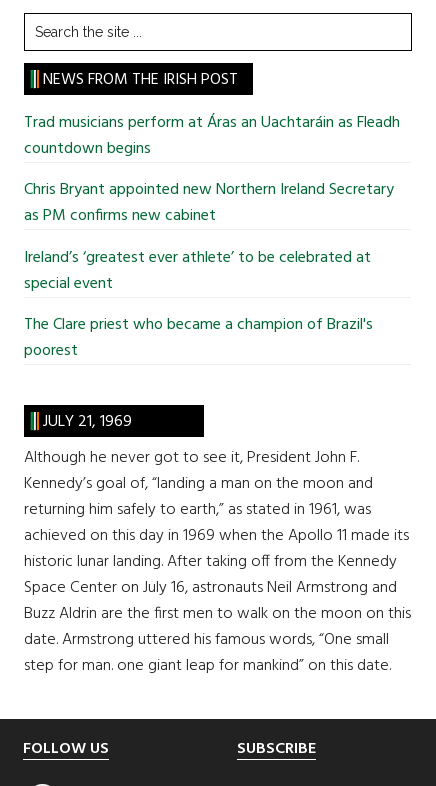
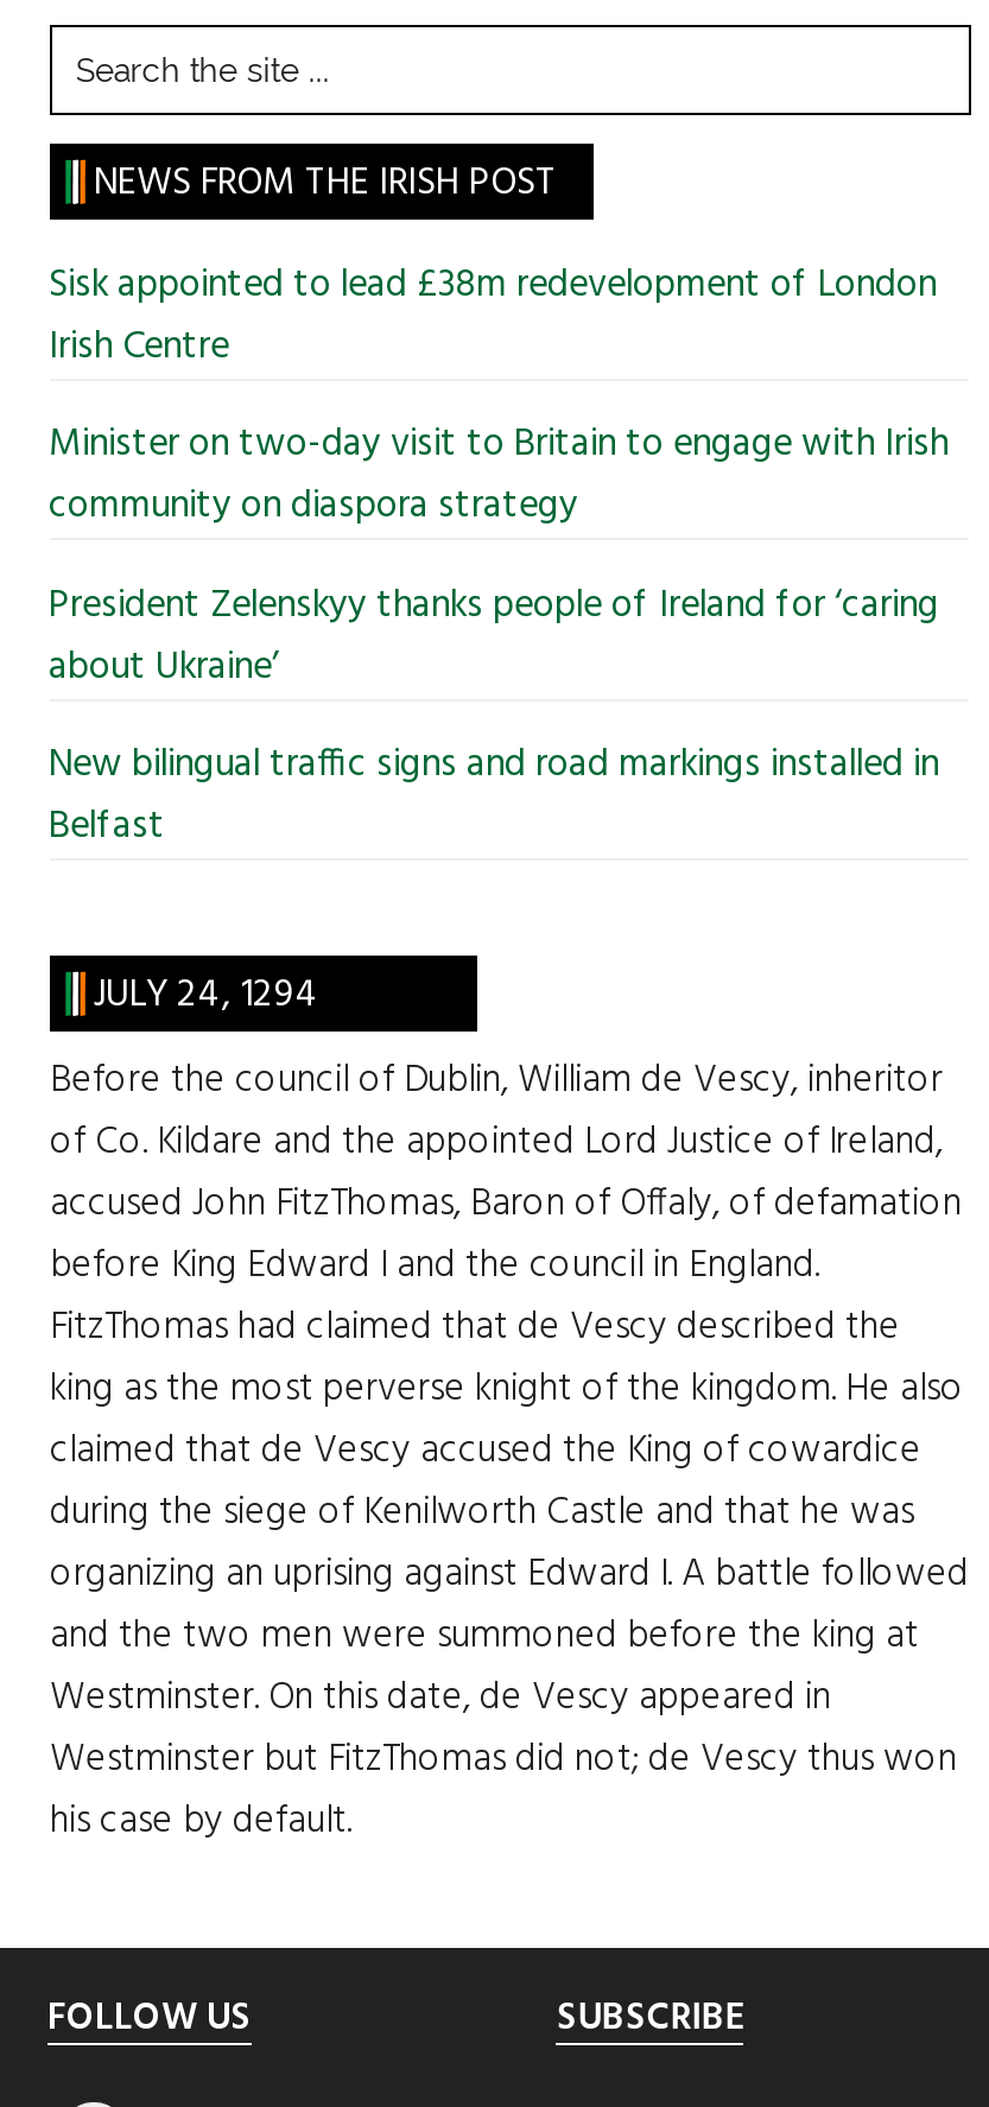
[23,110,399,162] Trad musicians perform at Áras an Uachtaráin as Fleadh | countdown begins -> [49,255,937,378] Sisk appointed to lead £38m redevelopment of London | Irish Centre
[23,177,393,229] Chris Bryant appointed new Northern Ireland Secretary | as PM confirms new cabinet -> [49,415,949,539] Minister on two-day visit to Britain to engage with Irish | community on diaspora strategy
[23,245,370,297] Ireland’s ‘greatest ever athlete’ to be celebrated at | special event -> [49,575,939,699] President Zelenskyy thanks people of Ireland for ‘caring | about Ukraine’
[23,312,372,364] The Clare priest who became a champion of Brazil's | poorest -> [49,736,939,859] New bilingual traffic signs and road markings installed in | Belfast
[24,409,411,679] JULY 21, 1969 | Although he never got to see it, President John F. | Kennedy’s goal of, “landing a man on the moon and | returning him safely to earth,” as stated in 1961, was | achieved on this day in 1969 when the Apollo 11 made its | historic lunar landing. After taking off from the Kennedy | Space Center on July 16, astronauts Neil Armstrong and | Buzz Aldrin are the first men to walk on the moon on this | date. Armstrong uttered his famous words, “One small | step for man. one giant leap for mankind” on this date. -> [50,966,969,1854] JULY 24, 1294 | Before the council of Dublin, William de Vescy, inheritor | of Co. Kildare and the appointed Lord Justice of Ireland, | accused John FitzThomas, Baron of Offaly, of defamation | before King Edward I and the council in England. | FitzThomas had claimed that de Vescy described the | king as the most perverse knight of the kingdom. He also | claimed that de Vescy accused the King of cowardice | during the siege of Kenilworth Castle and that he was | organizing an uprising against Edward I. A battle followed | and the two men were summoned before the king at | Westminster. On this date, de Vescy appeared in | Westminster but FitzThomas did not; de Vescy thus won | his case by default.

